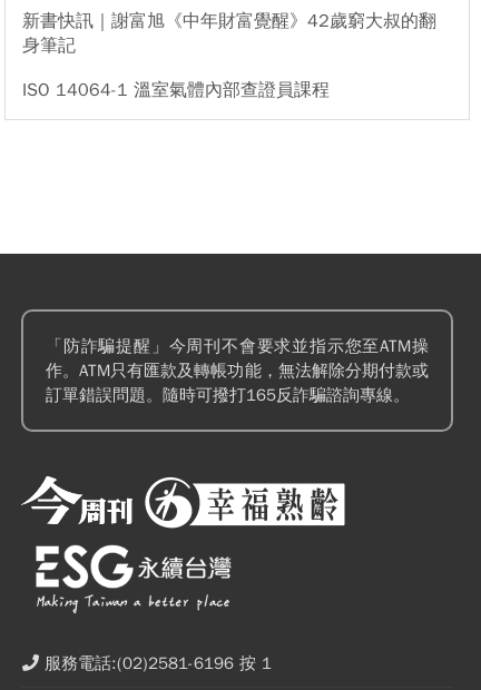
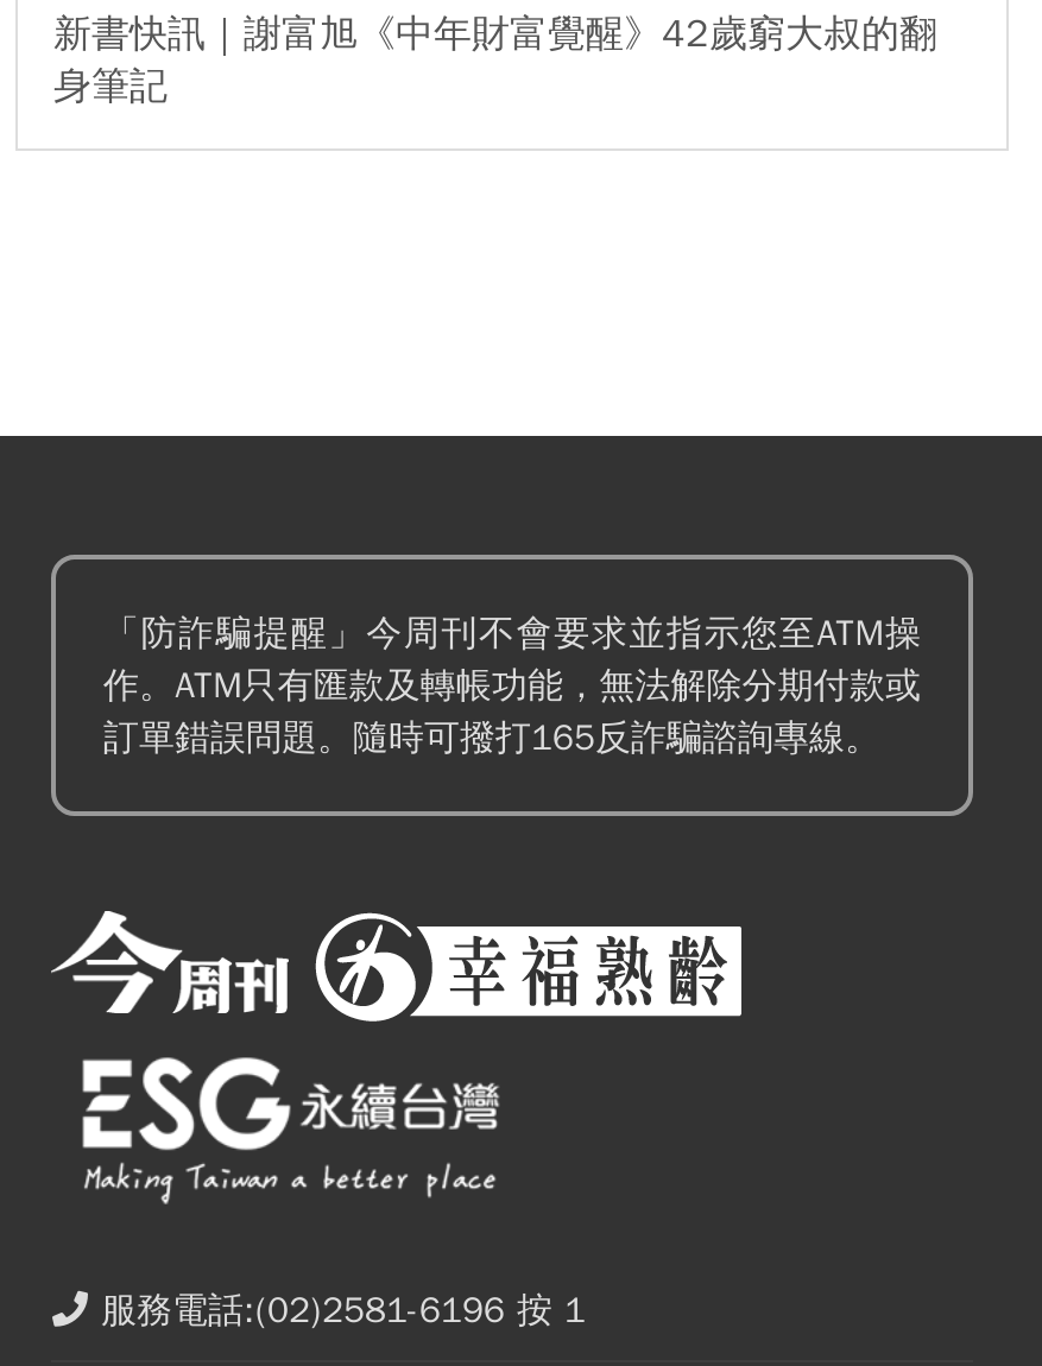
[22,80,330,102] ISO 14064-1 溫室氣體內部查證員課程 -> none

